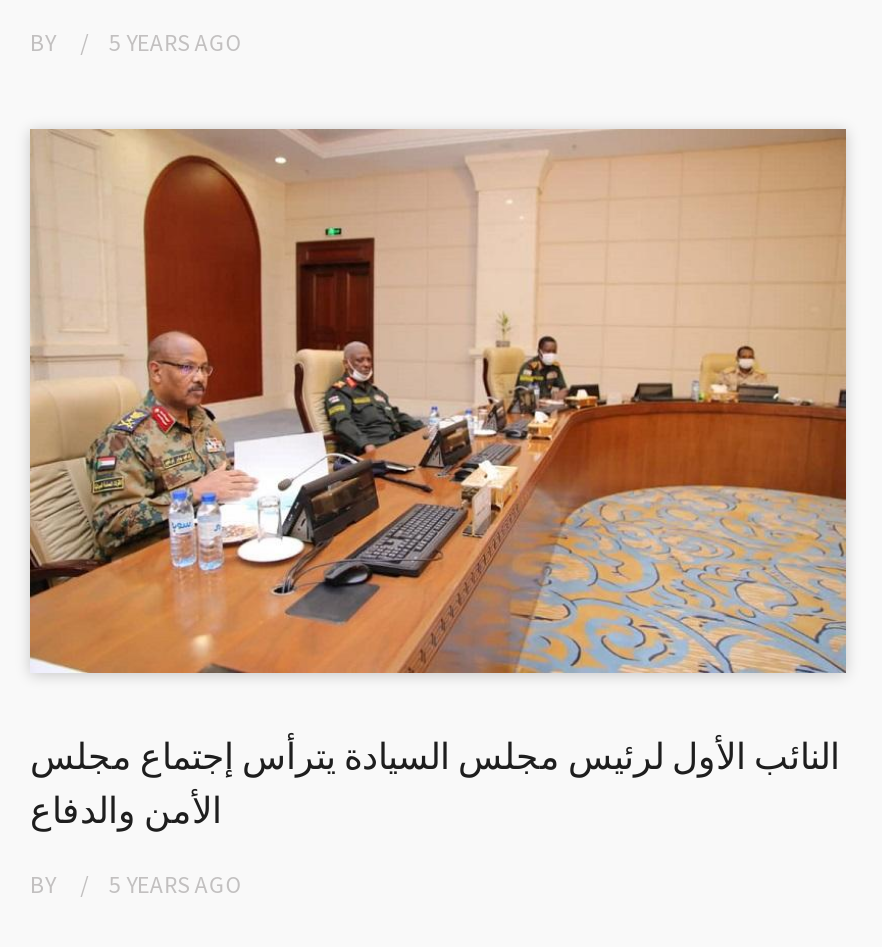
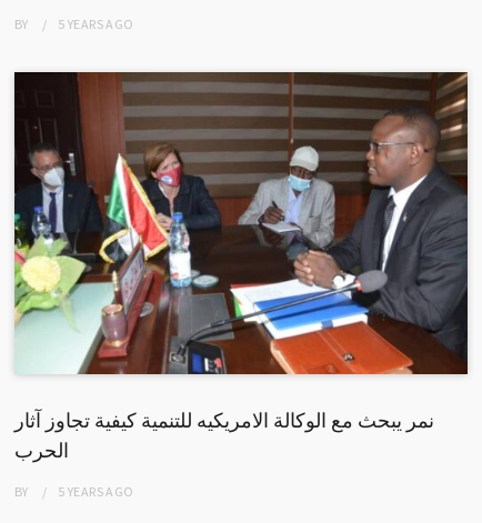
[28,127,848,833] [image] | النائب الأول لرئيس مجلس السيادة يترأس إجتماع مجلس | الأمن والدفاع -> [13,71,469,463] [image] | نمر يبحث مع الوكالة الامريكيه للتنمية كيفية تجاوز آثار | الحرب

